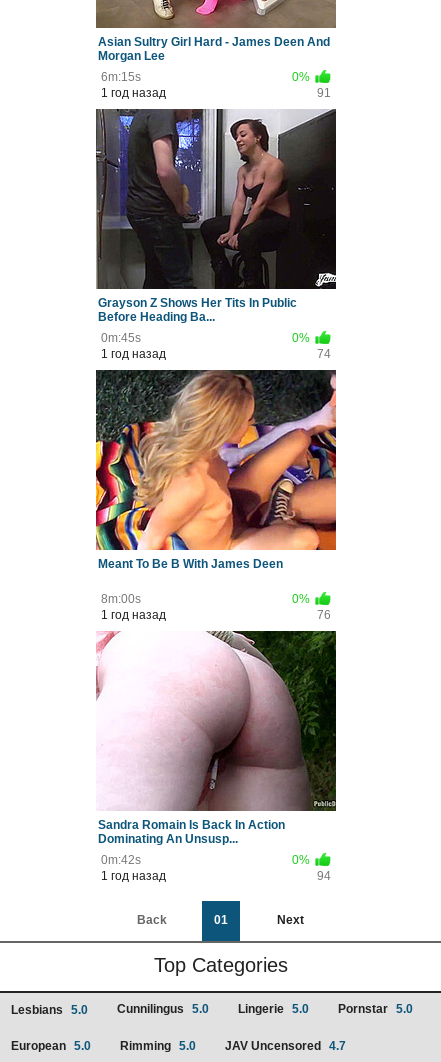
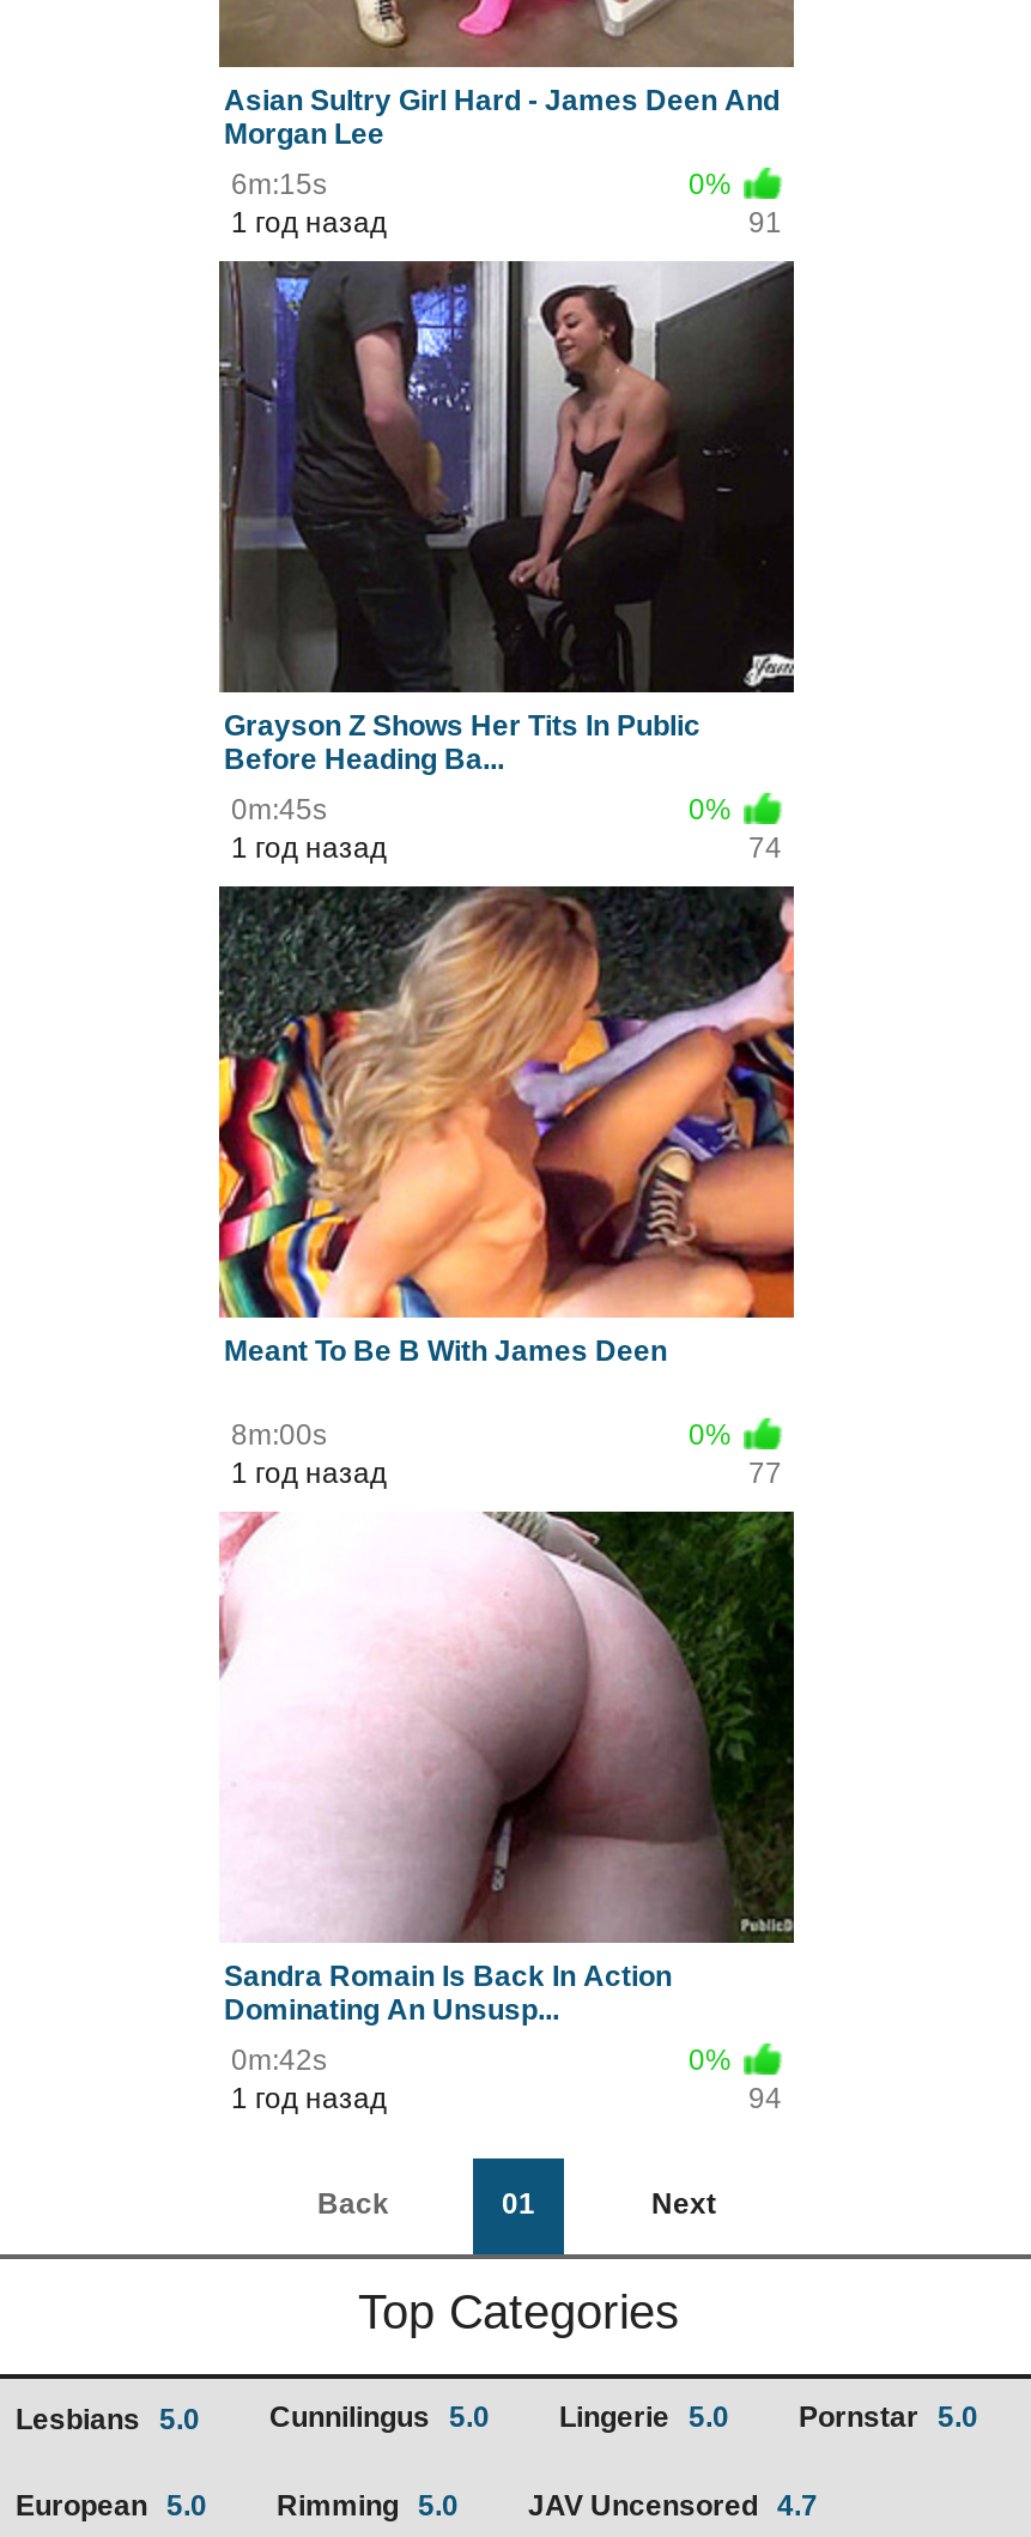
[317,608,331,622] 76 -> [748,1457,782,1490] 77

